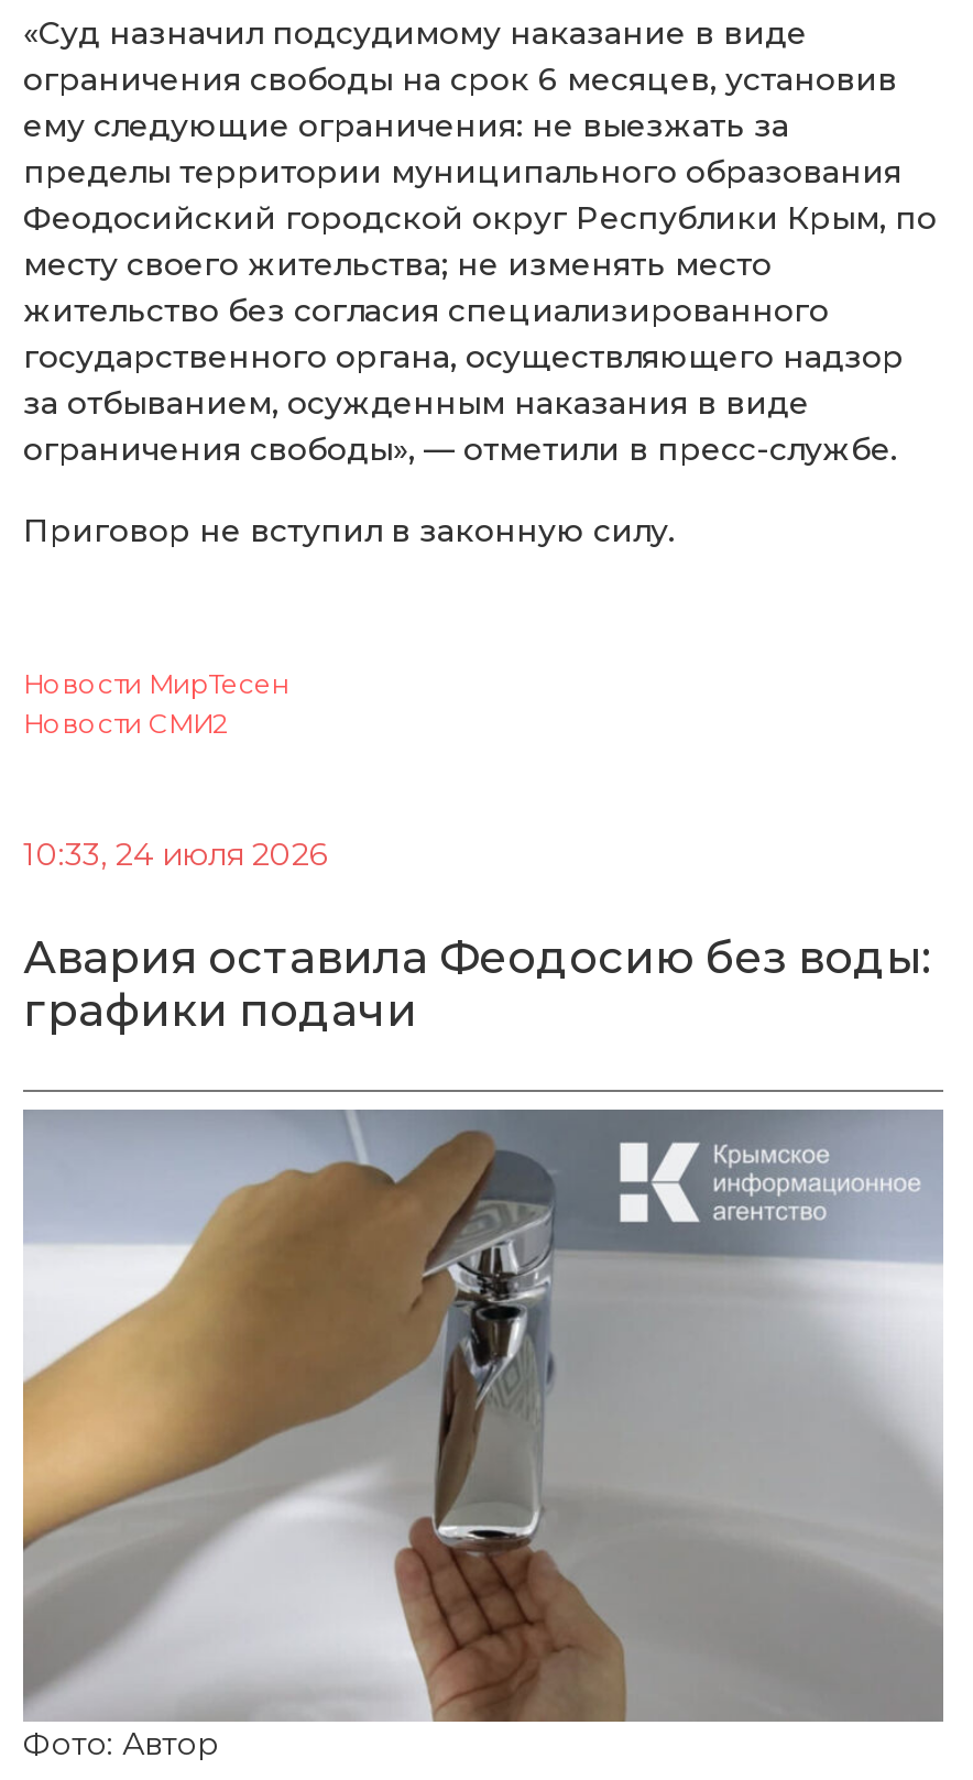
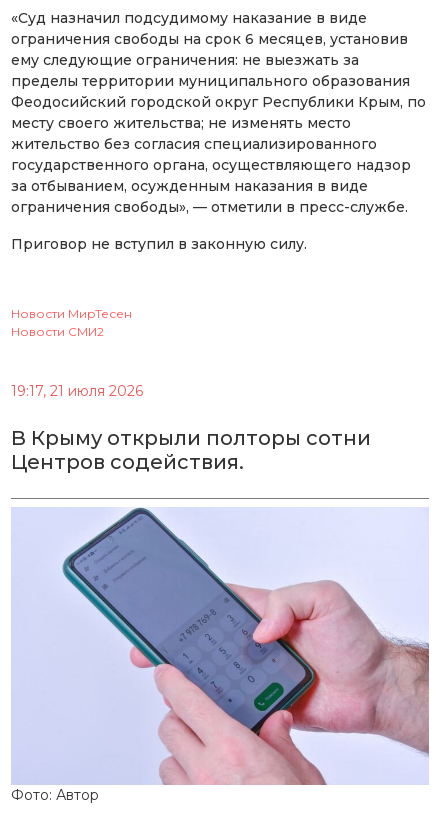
[23,834,327,874] 10:33, 24 июля 2026 -> [11,382,143,400] 19:17, 21 июля 2026
[23,931,932,1037] Авария оставила Феодосию без воды: | графики подачи -> [11,426,371,474] В Крыму открыли полторы сотни | Центров содействия.
[21,1107,945,1724] [image] -> [11,507,429,785] [image]

